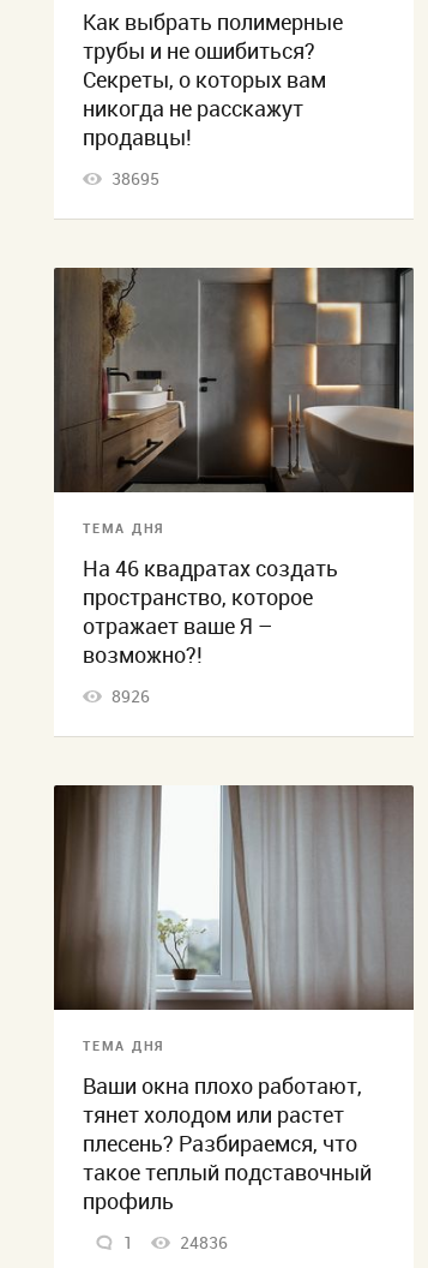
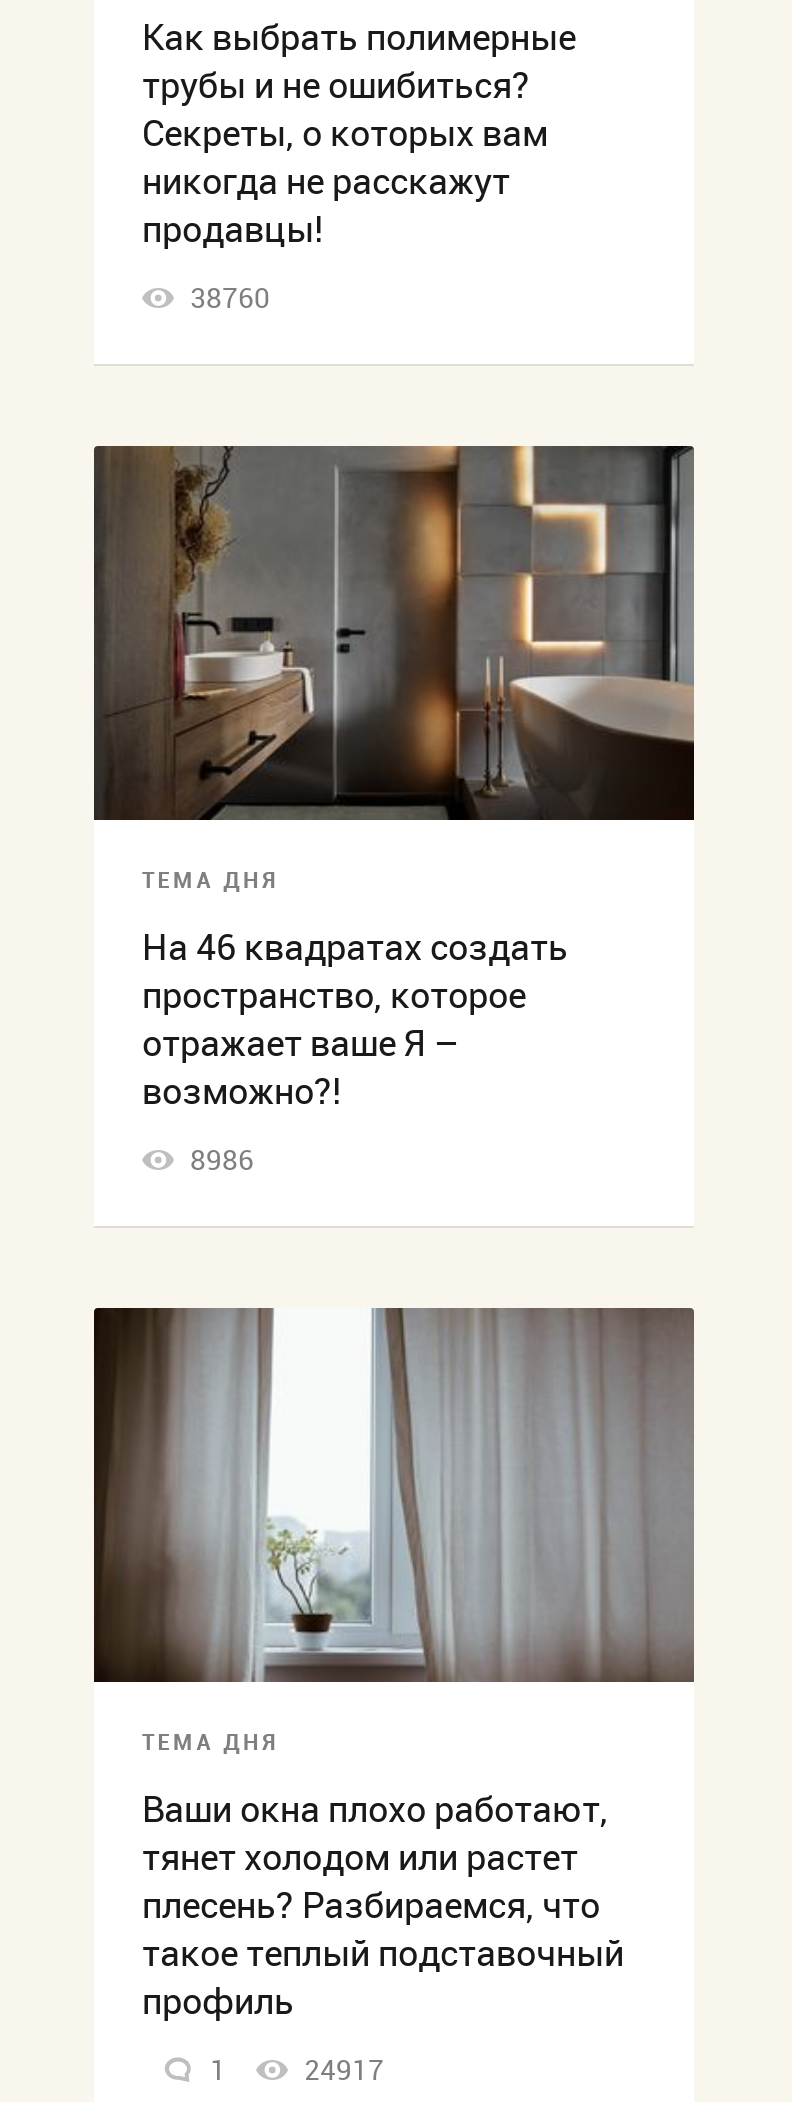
[111,169,159,189] 38695 -> [190,282,270,314] 38760
[111,687,150,706] 8926 -> [190,1144,254,1176] 8986
[180,1233,228,1252] 24836 -> [304,2054,384,2086] 24917

